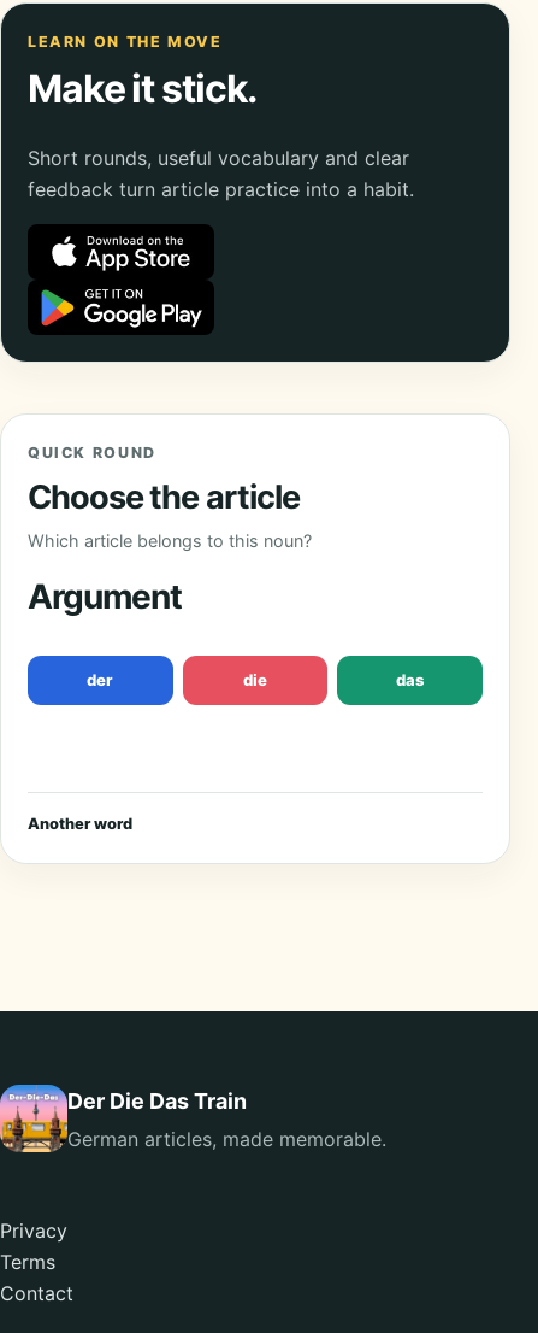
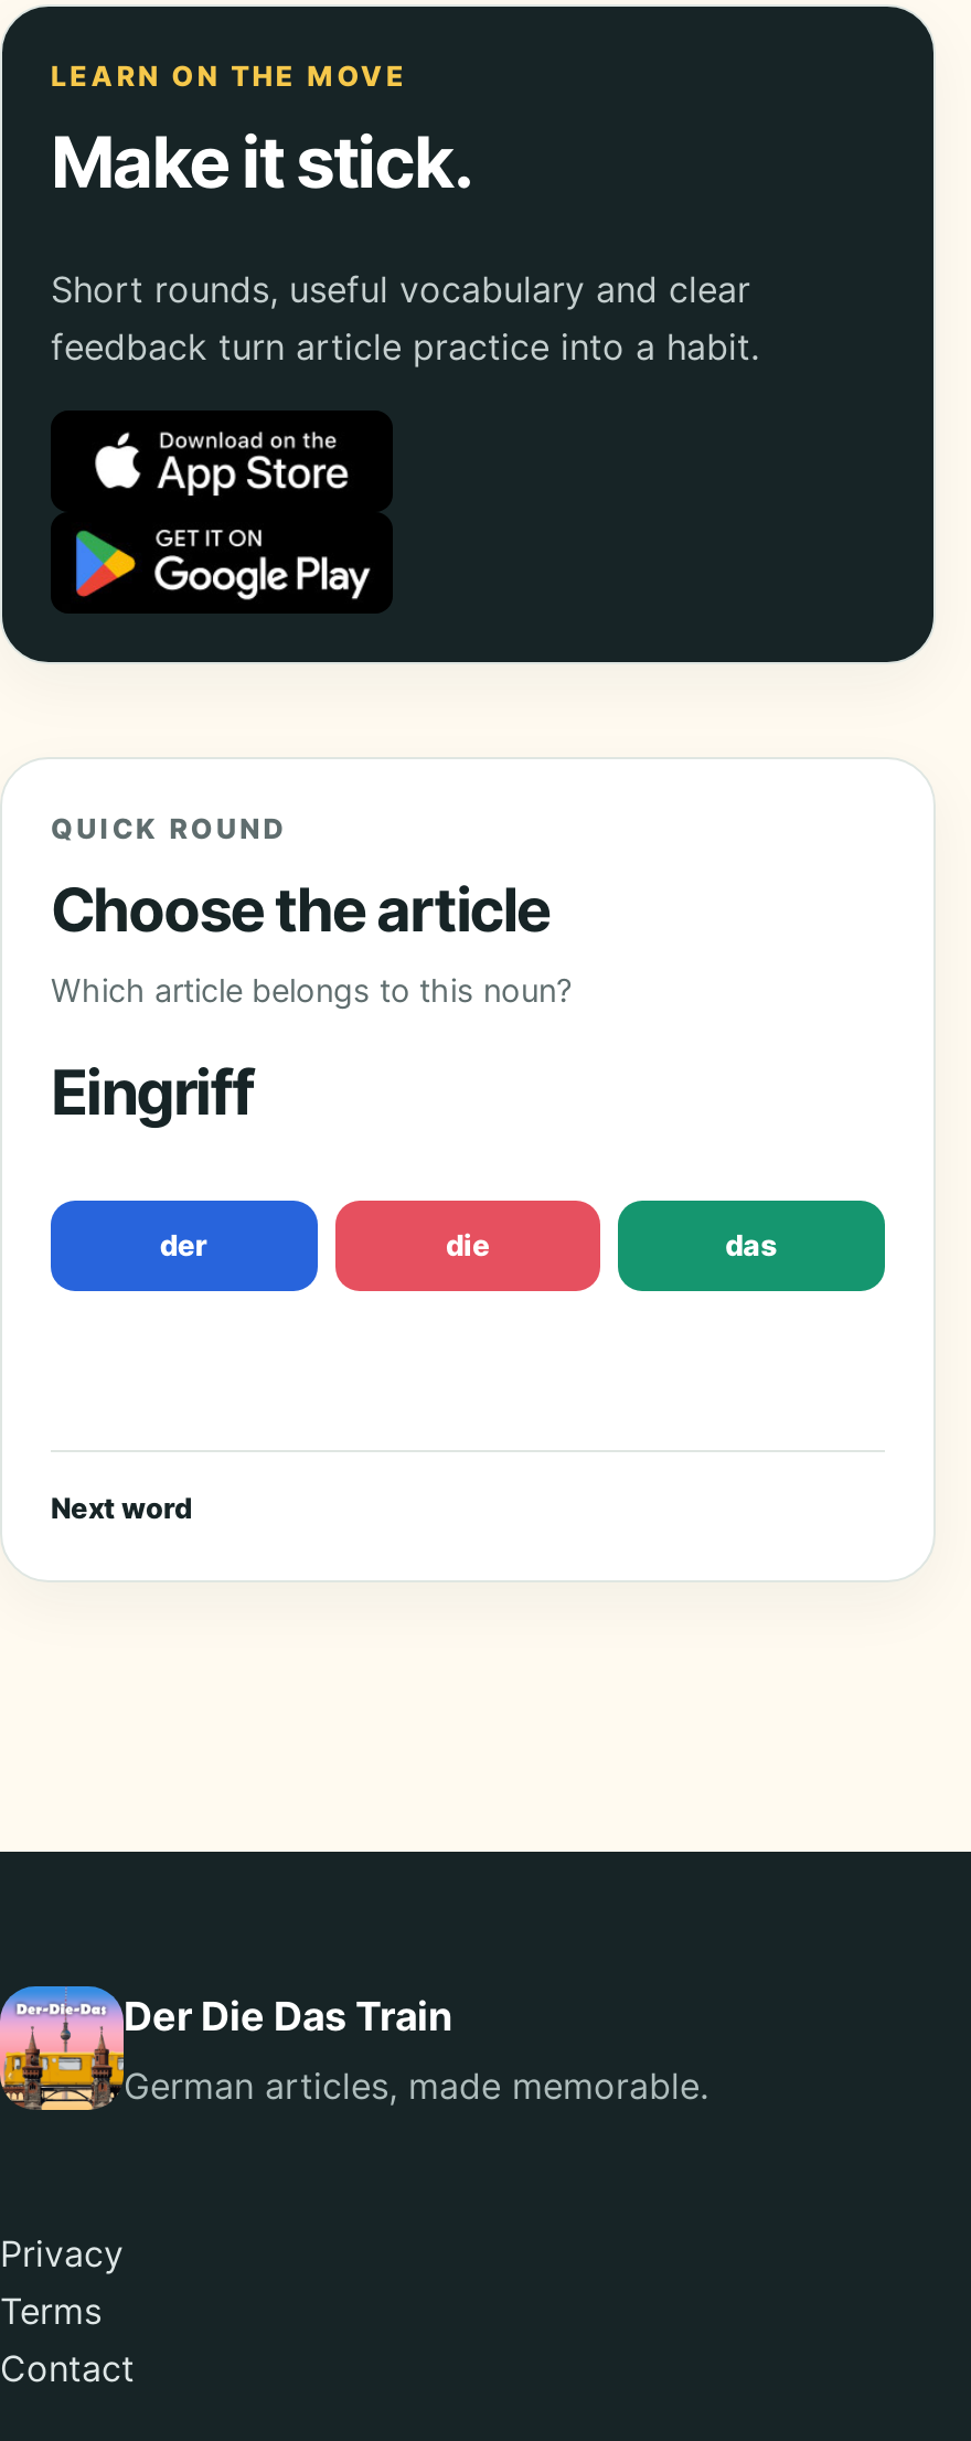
[28,577,182,618] Argument -> [51,1056,254,1131] Eingriff
[28,815,132,833] Another word -> [51,1492,192,1525] Next word

